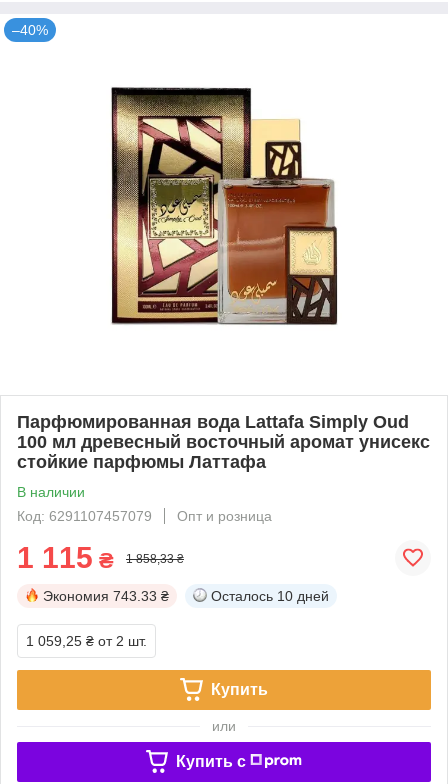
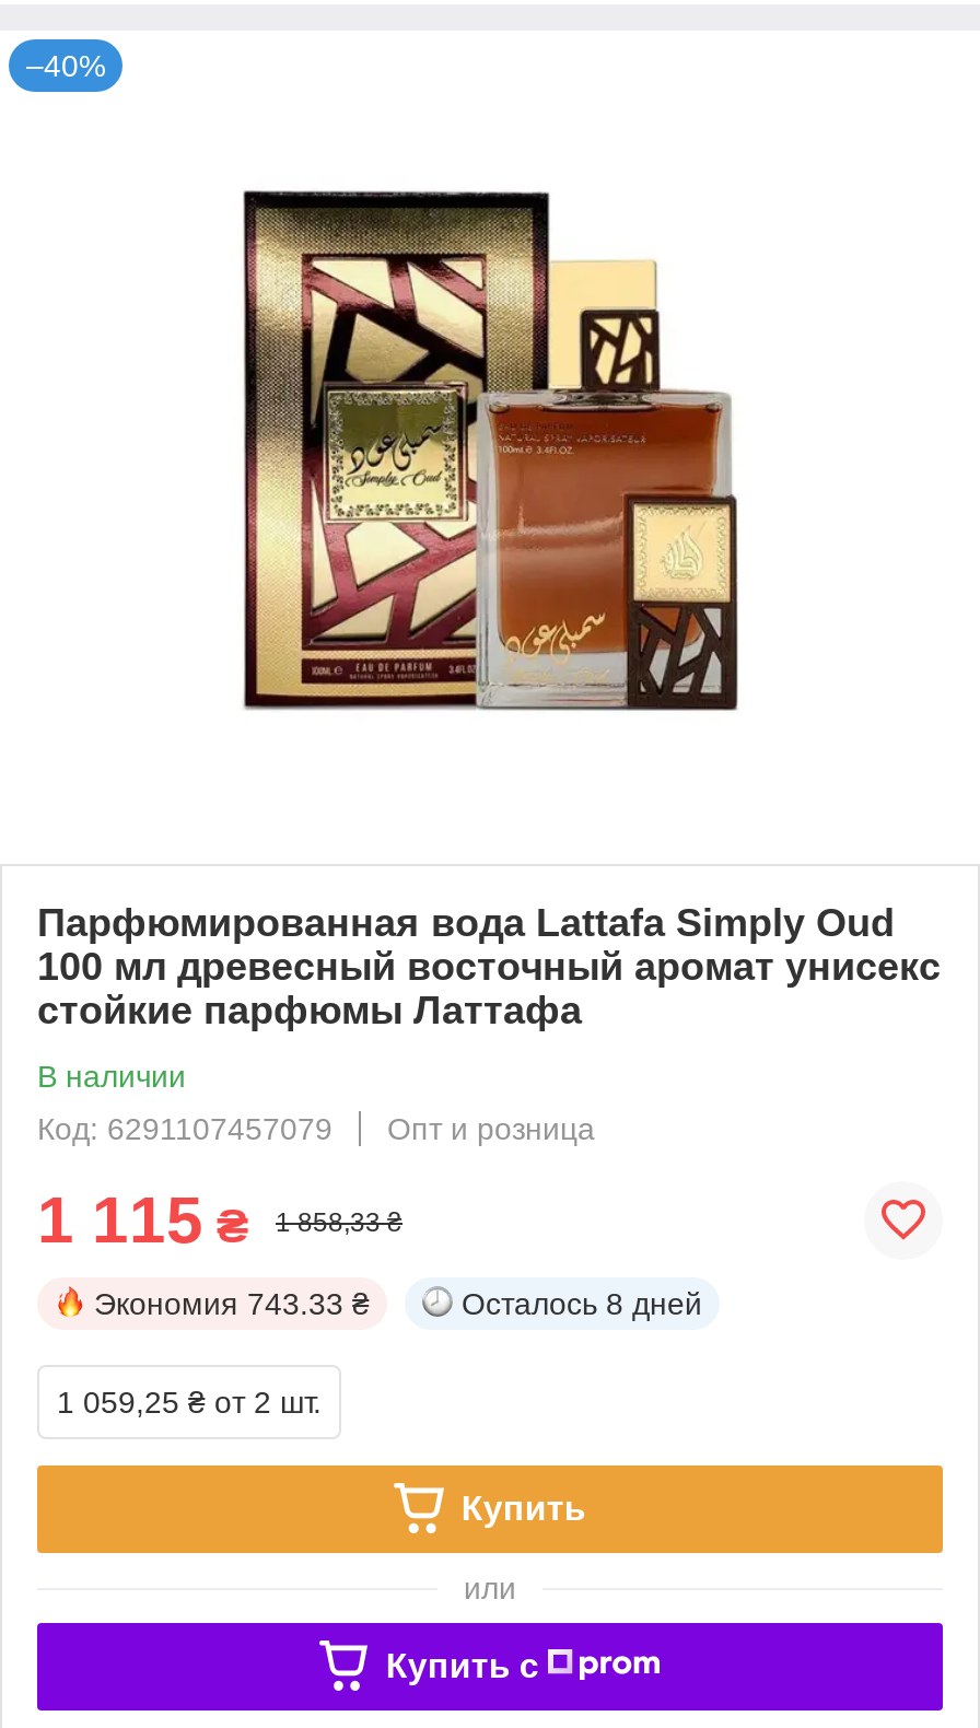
[211,588,329,604] Осталось 10 дней -> [462,1286,702,1321] Осталось 8 дней

